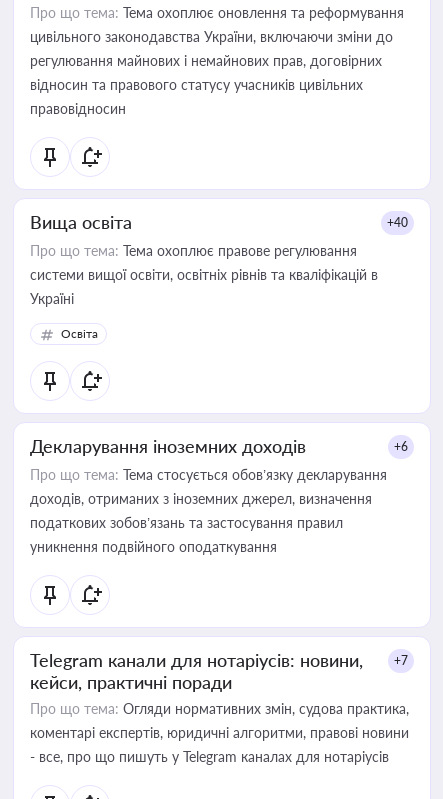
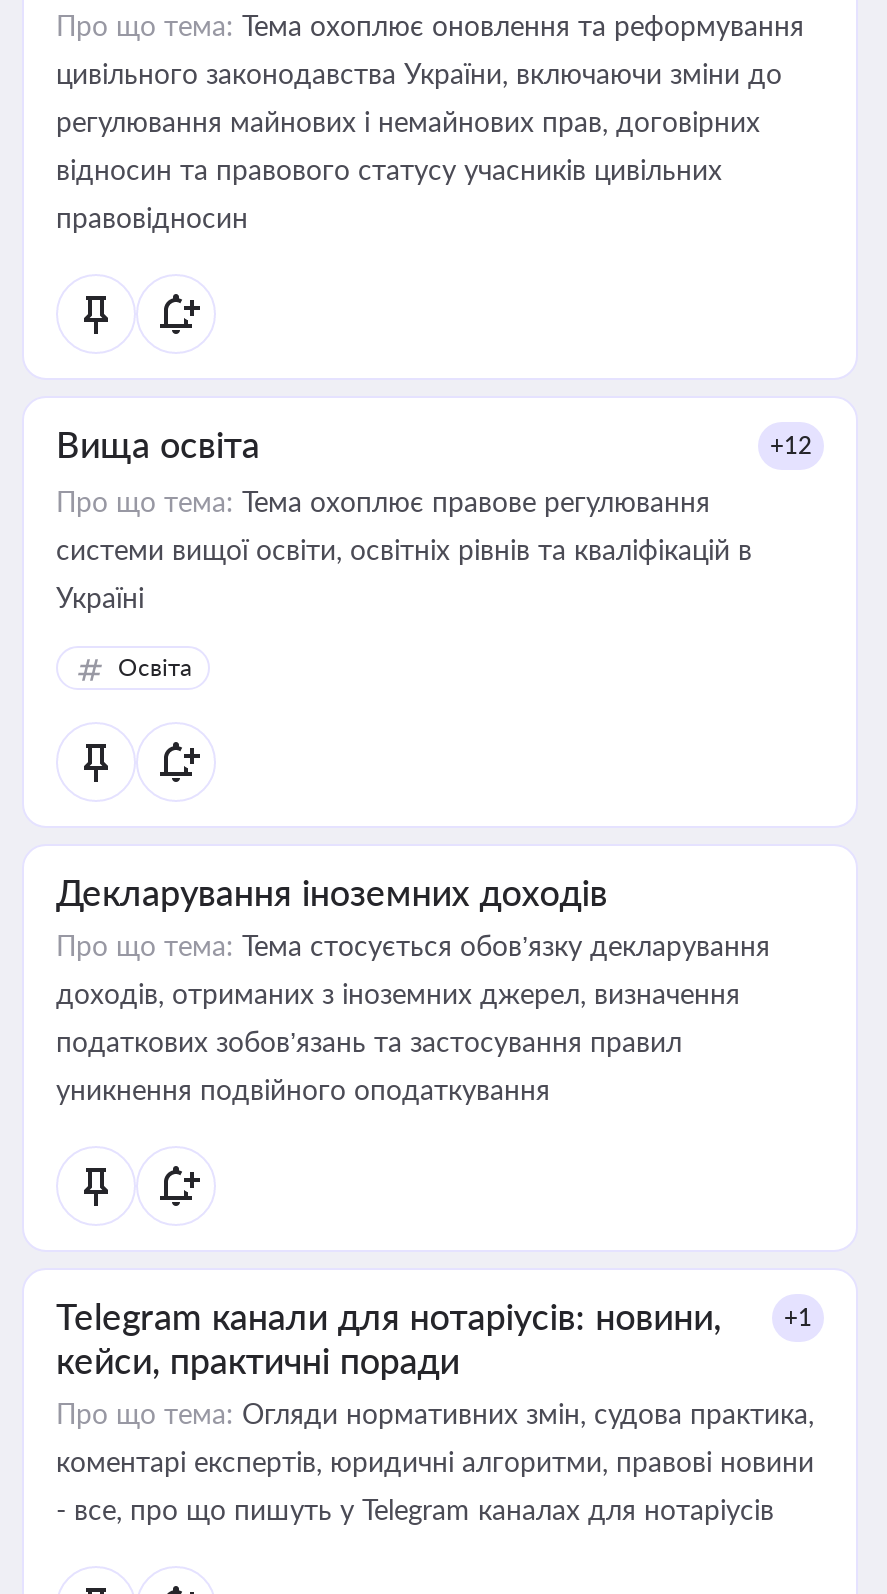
[387,215,408,230] +40 -> [770,430,812,460] +12
[394,439,408,454] +6 -> none
[394,653,408,668] +7 -> [784,1302,812,1332] +1

